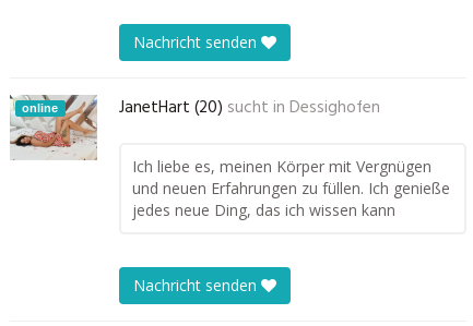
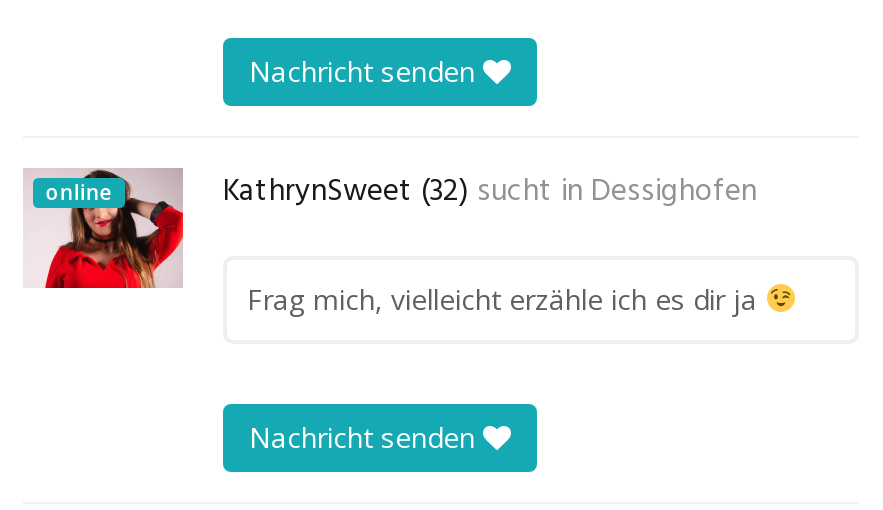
[10,95,380,161] [image] | JanetHart (20) sucht in Dessighofen -> [25,168,757,290] [image] | KathrynSweet (32) sucht in Dessighofen
[132,156,450,220] Ich liebe es, meinen Körper mit Vergnügen | und neuen Erfahrungen zu füllen. Ich genieße | jedes neue Ding, das ich wissen kann -> [247,280,765,318] Frag mich, vielleicht erzähle ich es dir ja

